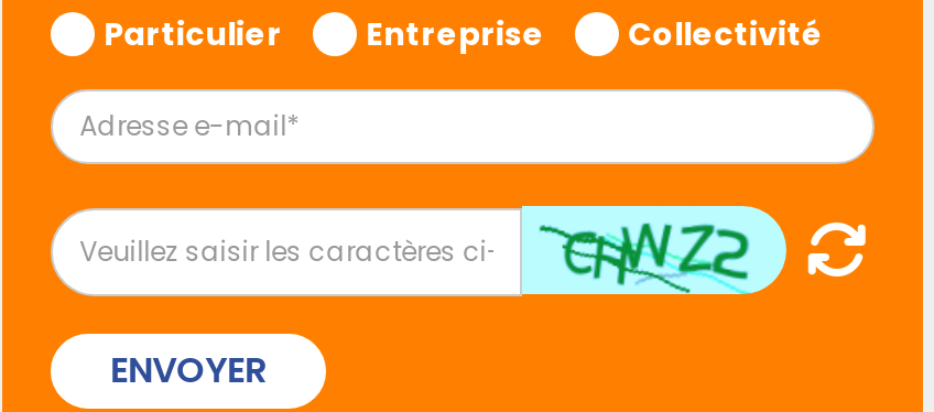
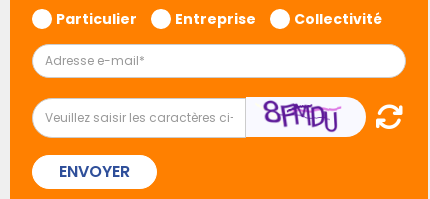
[522,206,786,296] [image] -> [246,97,366,138] [image]

